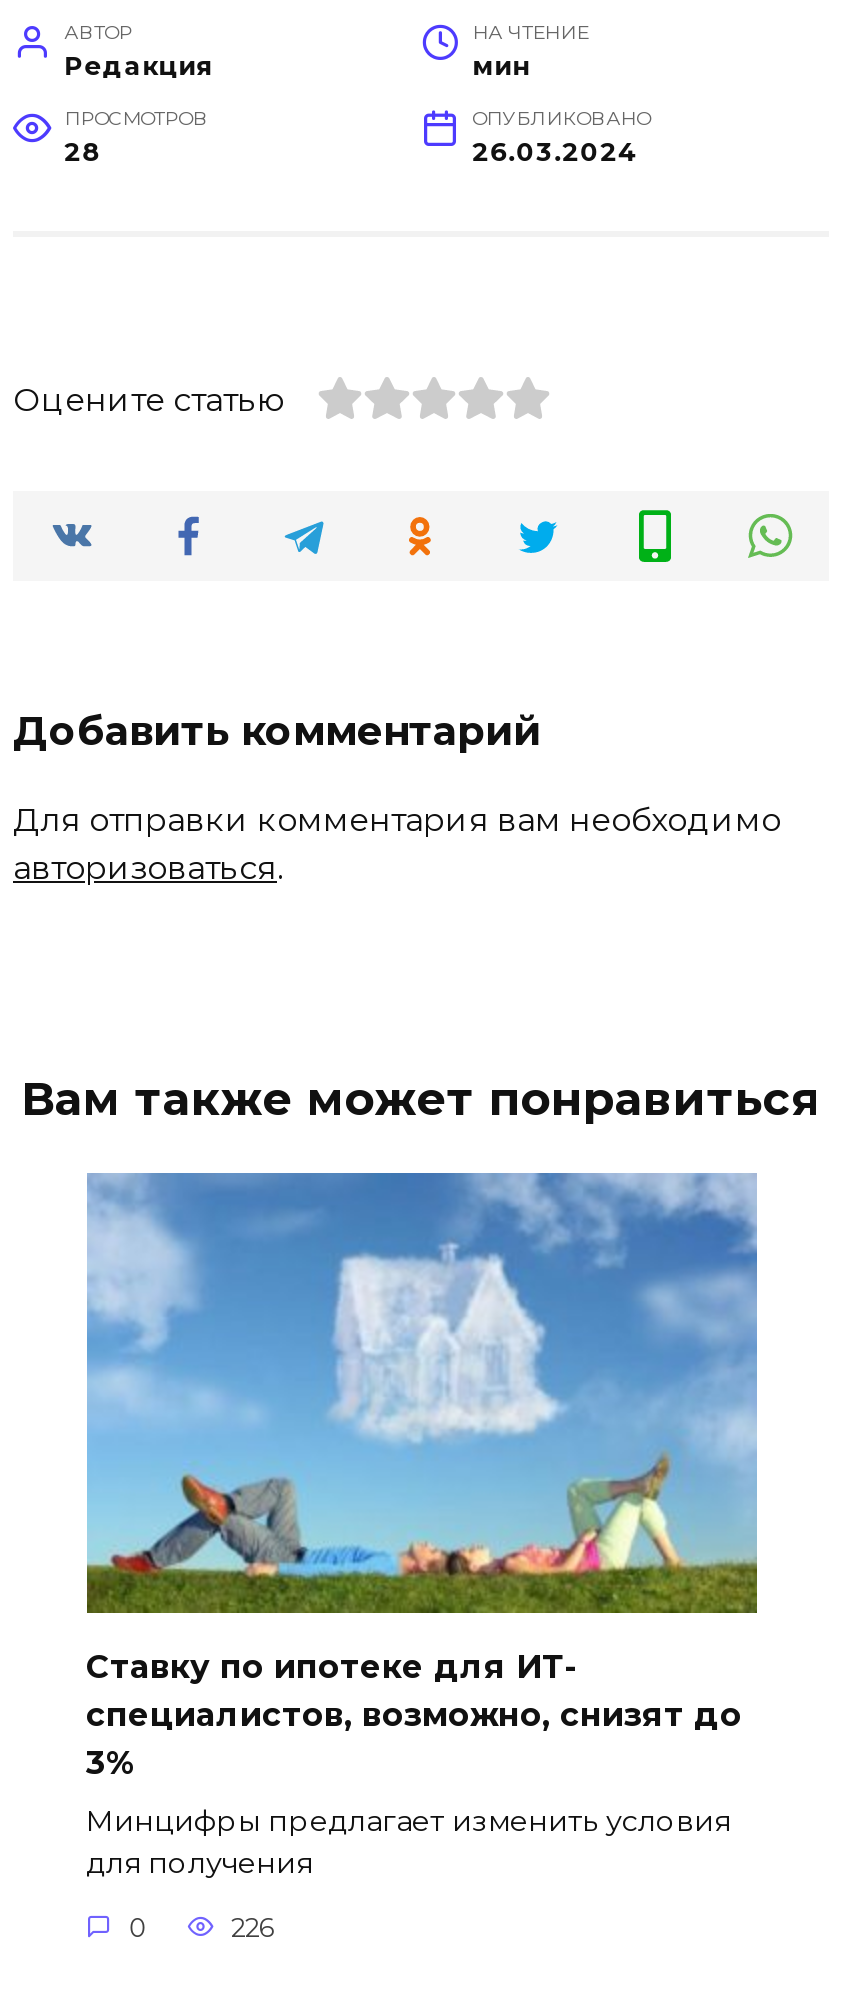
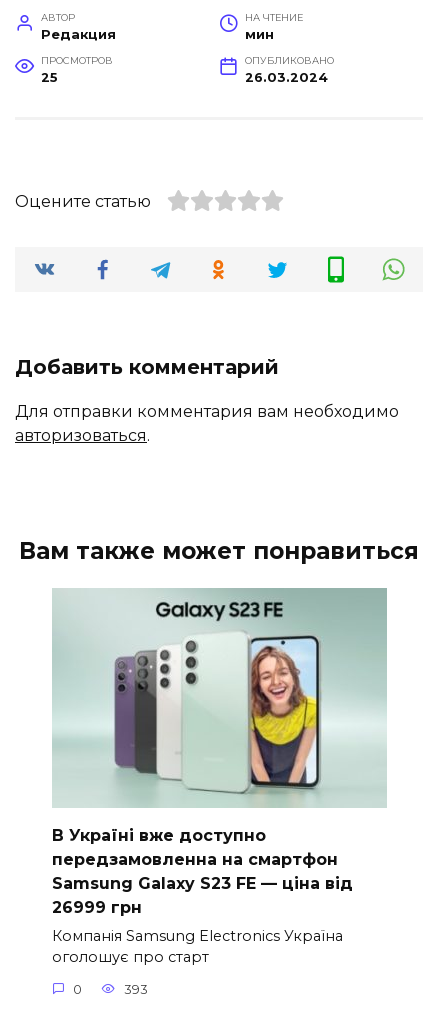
[64,137,102,167] 28 -> [41,70,58,85] 25
[85,1171,759,1783] [image] | Ставку по ипотеке для ИТ- | специалистов, возможно, снизят до | 3% -> [51,588,387,917] [image] | В Україні вже доступно | передзамовленна на смартфон | Samsung Galaxy S23 FE — ціна від | 26999 грн
[86,1804,730,1882] Минцифры предлагает изменить условия | для получения -> [51,927,342,966] Компанія Samsung Electronics Україна | оголошує про старт
[231,1913,275,1943] 226 -> [124,982,148,997] 393

